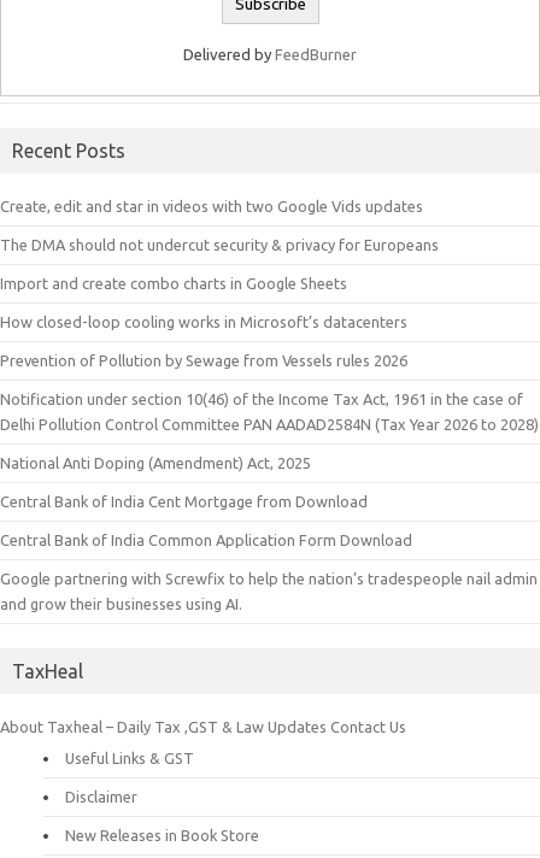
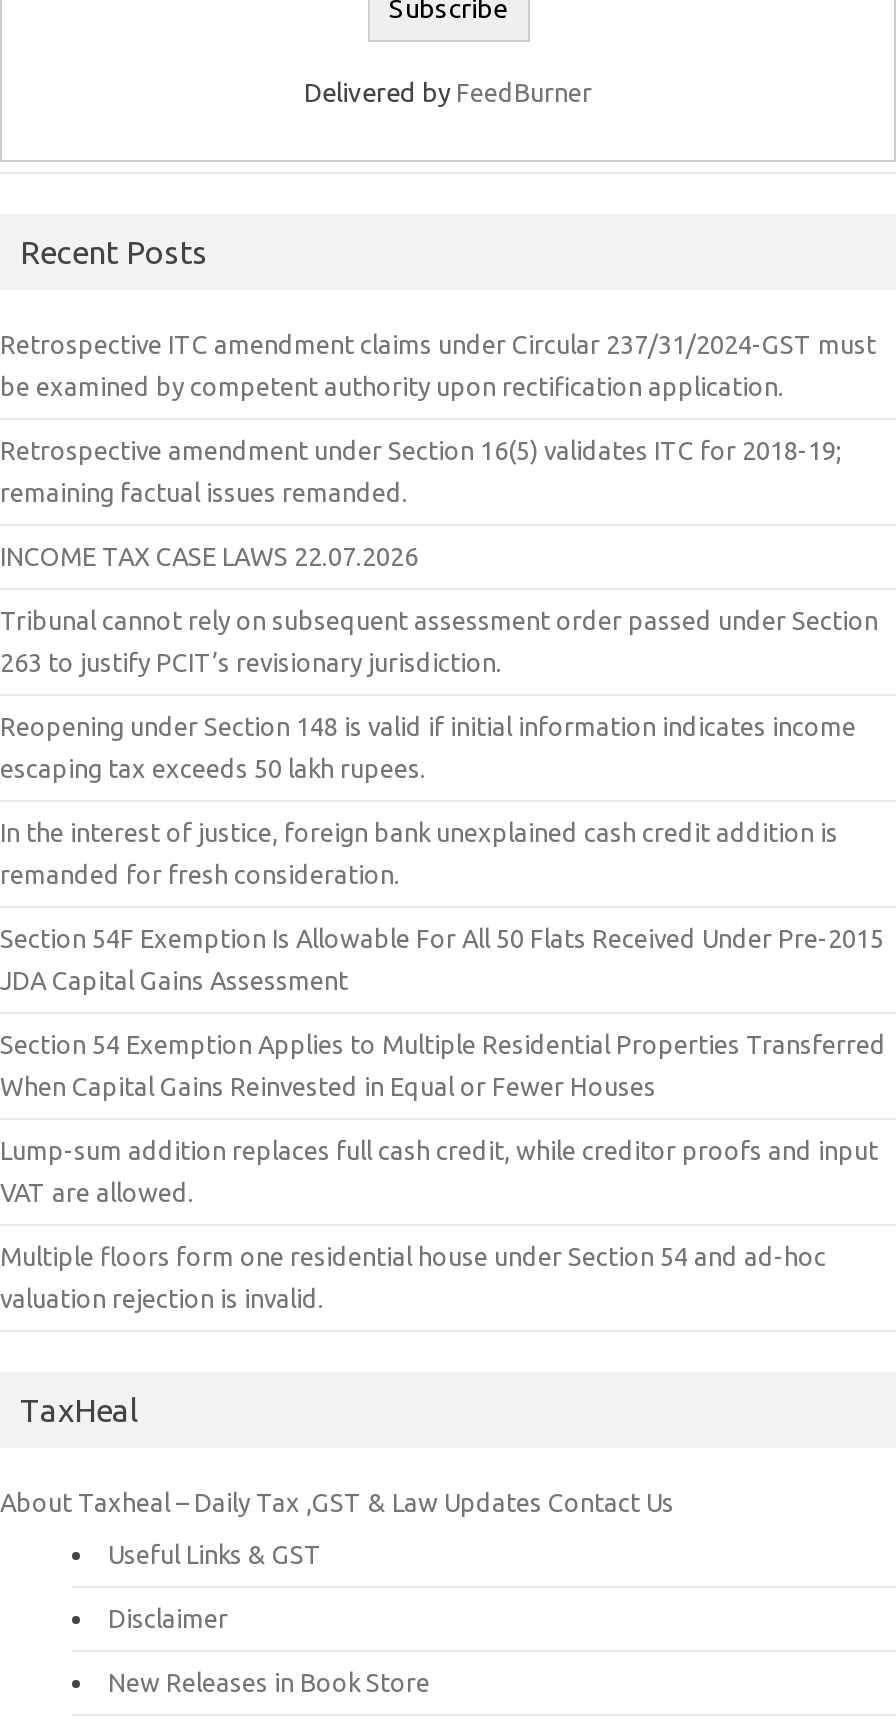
[0,198,539,613] Create, edit and star in videos with two Google Vids updates | The DMA should not undercut security & privacy for Europeans | Import and create combo charts in Google Sheets | How closed-loop cooling works in Microsoft’s datacenters | Prevention of Pollution by Sewage from Vessels rules 2026 | Notification under section 10(46) of the Income Tax Act, 1961 in the case of | Delhi Pollution Control Committee PAN AADAD2584N (Tax Year 2026 to 2028) | National Anti Doping (Amendment) Act, 2025 | Central Bank of India Cent Mortgage from Download | Central Bank of India Common Application Form Download | Google partnering with Screwfix to help the nation’s tradespeople nail admin | and grow their businesses using AI. -> [0,329,886,1311] Retrospective ITC amendment claims under Circular 237/31/2024-GST must | be examined by competent authority upon rectification application. | Retrospective amendment under Section 16(5) validates ITC for 2018-19; | remaining factual issues remanded. | INCOME TAX CASE LAWS 22.07.2026 | Tribunal cannot rely on subsequent assessment order passed under Section | 263 to justify PCIT’s revisionary jurisdiction. | Reopening under Section 148 is valid if initial information indicates income | escaping tax exceeds 50 lakh rupees. | In the interest of justice, foreign bank unexplained cash credit addition is | remanded for fresh consideration. | Section 54F Exemption Is Allowable For All 50 Flats Received Under Pre-2015 | JDA Capital Gains Assessment | Section 54 Exemption Applies to Multiple Residential Properties Transferred | When Capital Gains Reinvested in Equal or Fewer Houses | Lump-sum addition replaces full cash credit, while creditor proofs and input | VAT are allowed. | Multiple floors form one residential house under Section 54 and ad-hoc | valuation rejection is invalid.

